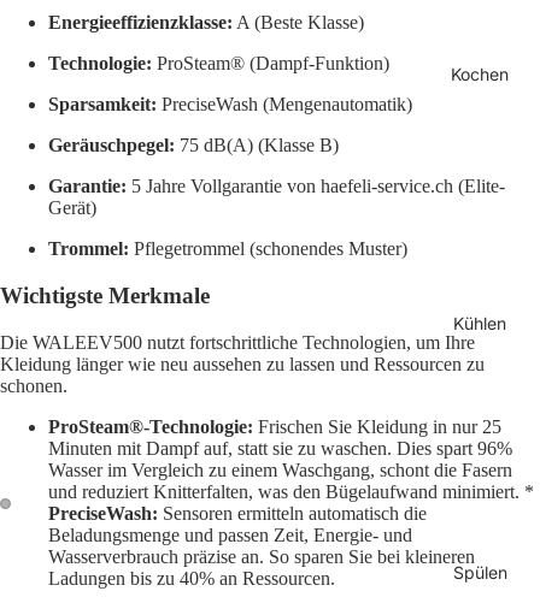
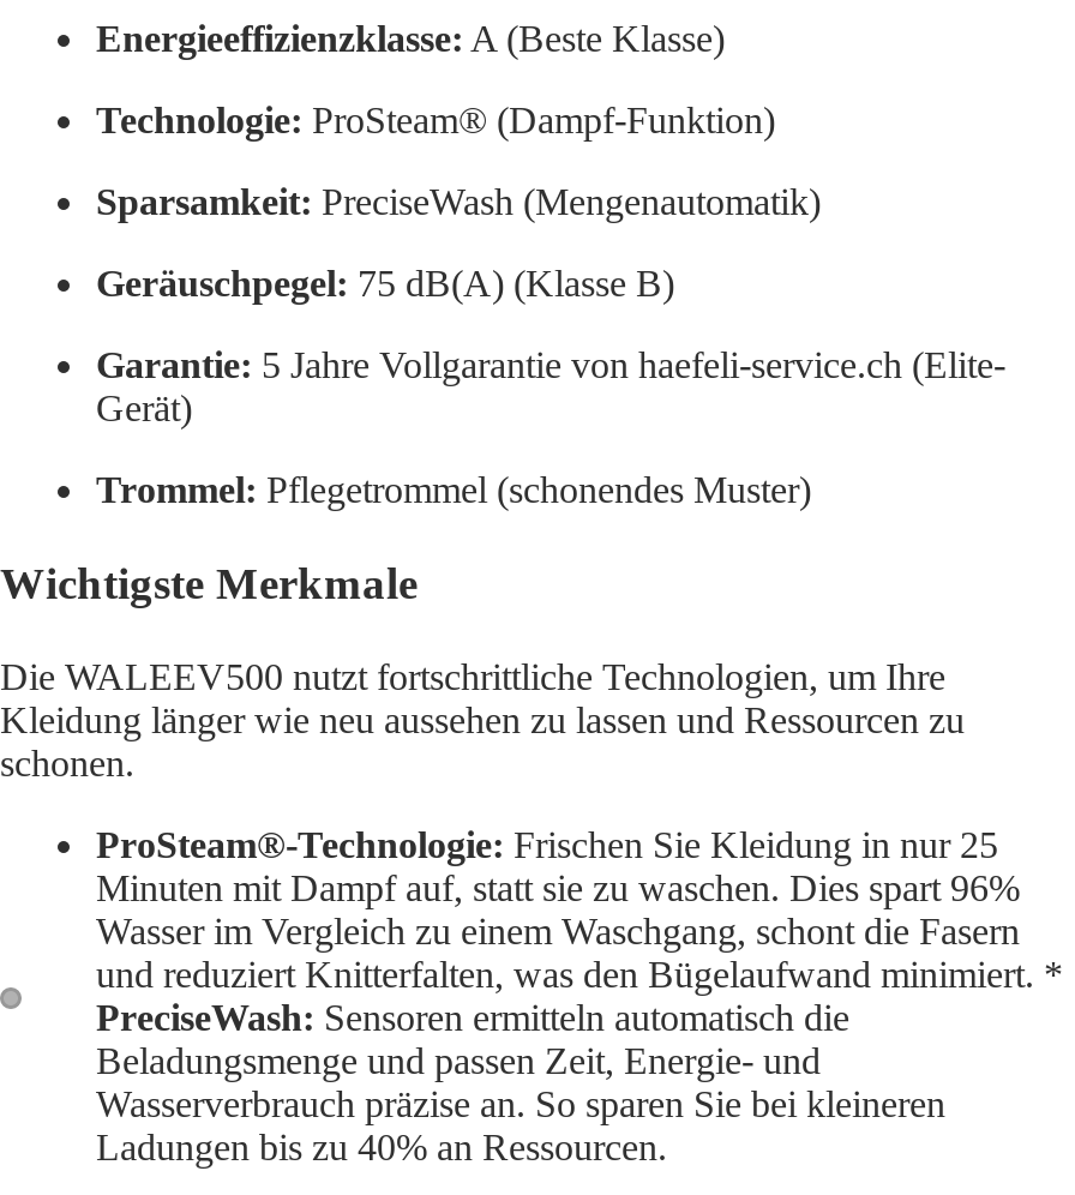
[451,64,509,84] Kochen -> none
[453,313,506,333] Kühlen -> none
[453,562,507,583] Spülen -> none

